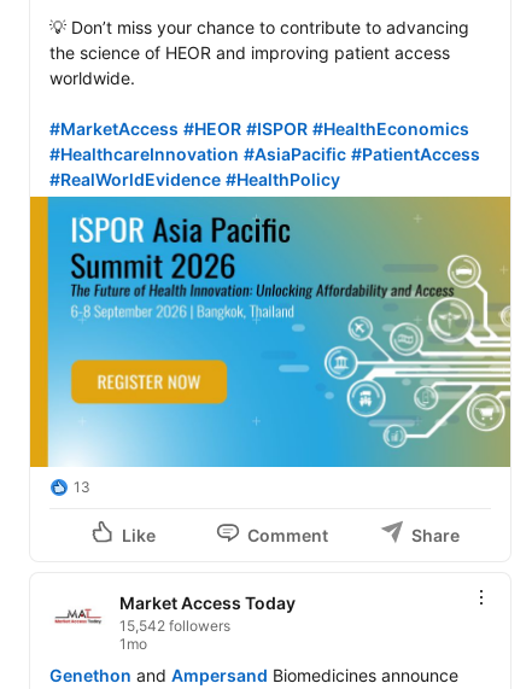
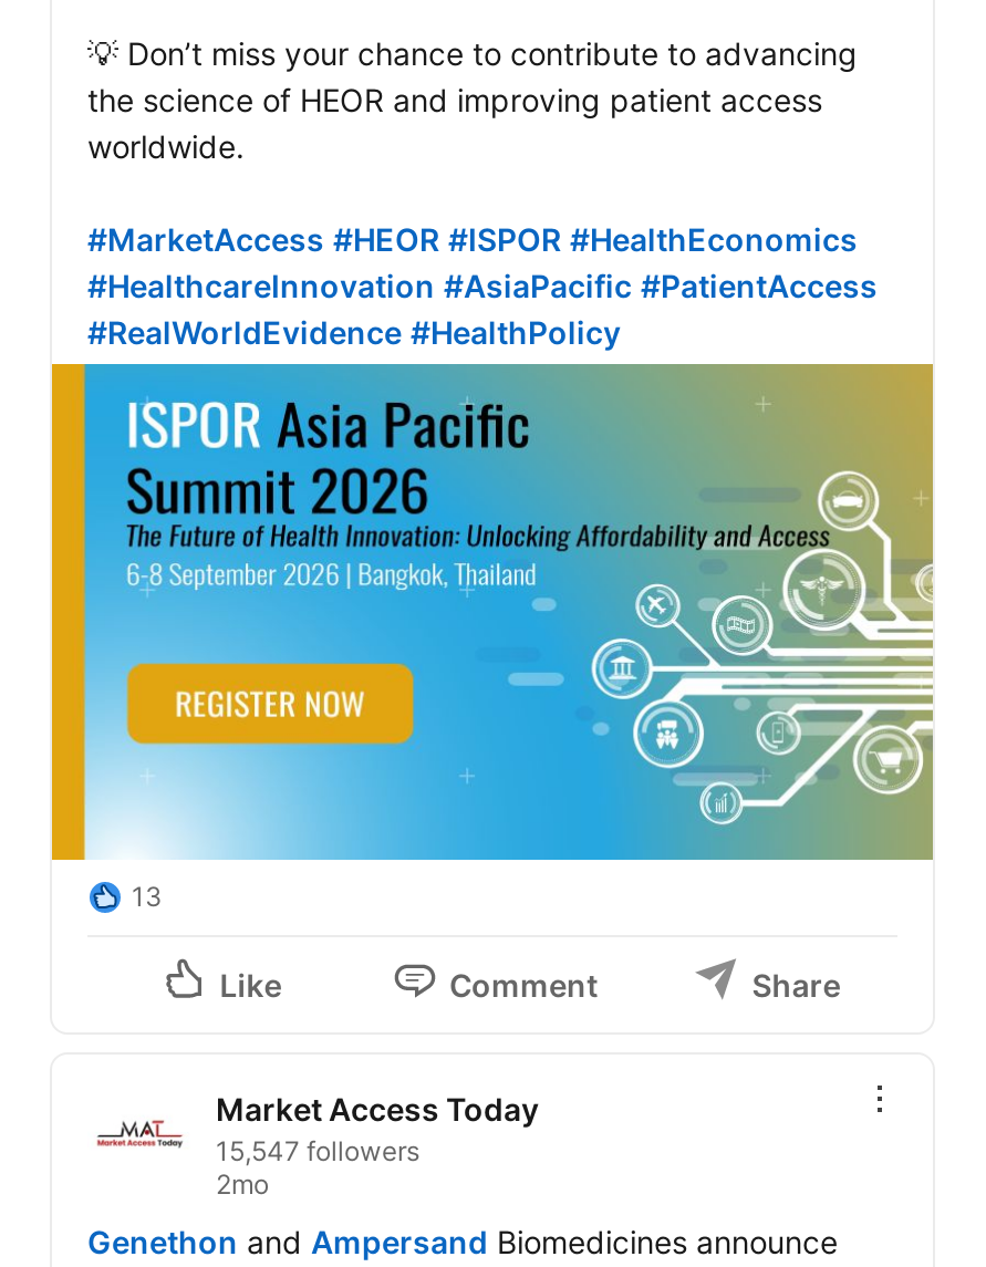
[119,616,230,653] 15,542 followers | 1mo -> [216,1134,419,1200] 15,547 followers | 2mo

